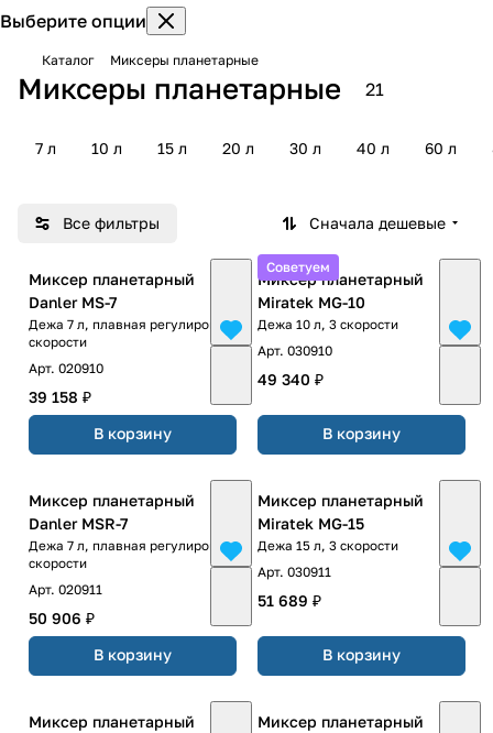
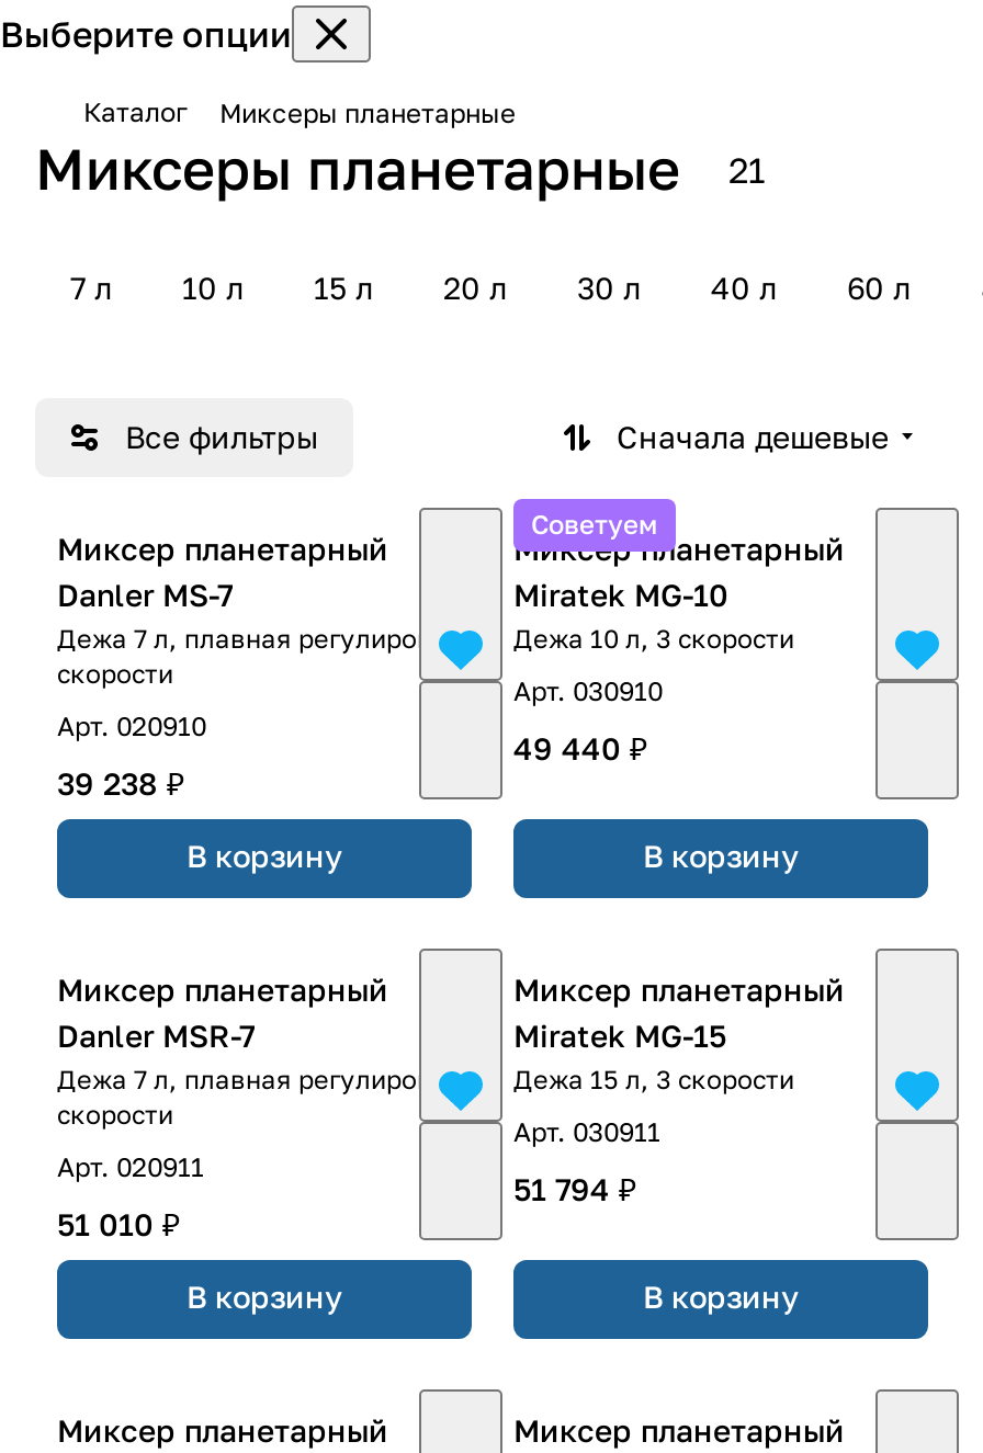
[258,370,324,388] 49 340 ₽ -> [513,729,647,766] 49 440 ₽
[29,387,91,406] 39 158 ₽ -> [57,764,184,801] 39 238 ₽
[258,591,321,610] 51 689 ₽ -> [513,1170,636,1207] 51 794 ₽
[29,608,95,627] 50 906 ₽ -> [57,1205,180,1242] 51 010 ₽

